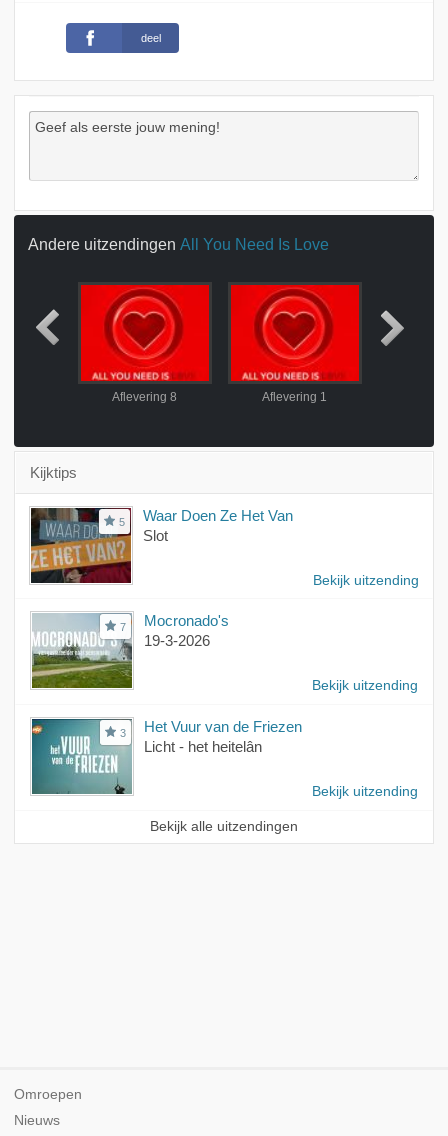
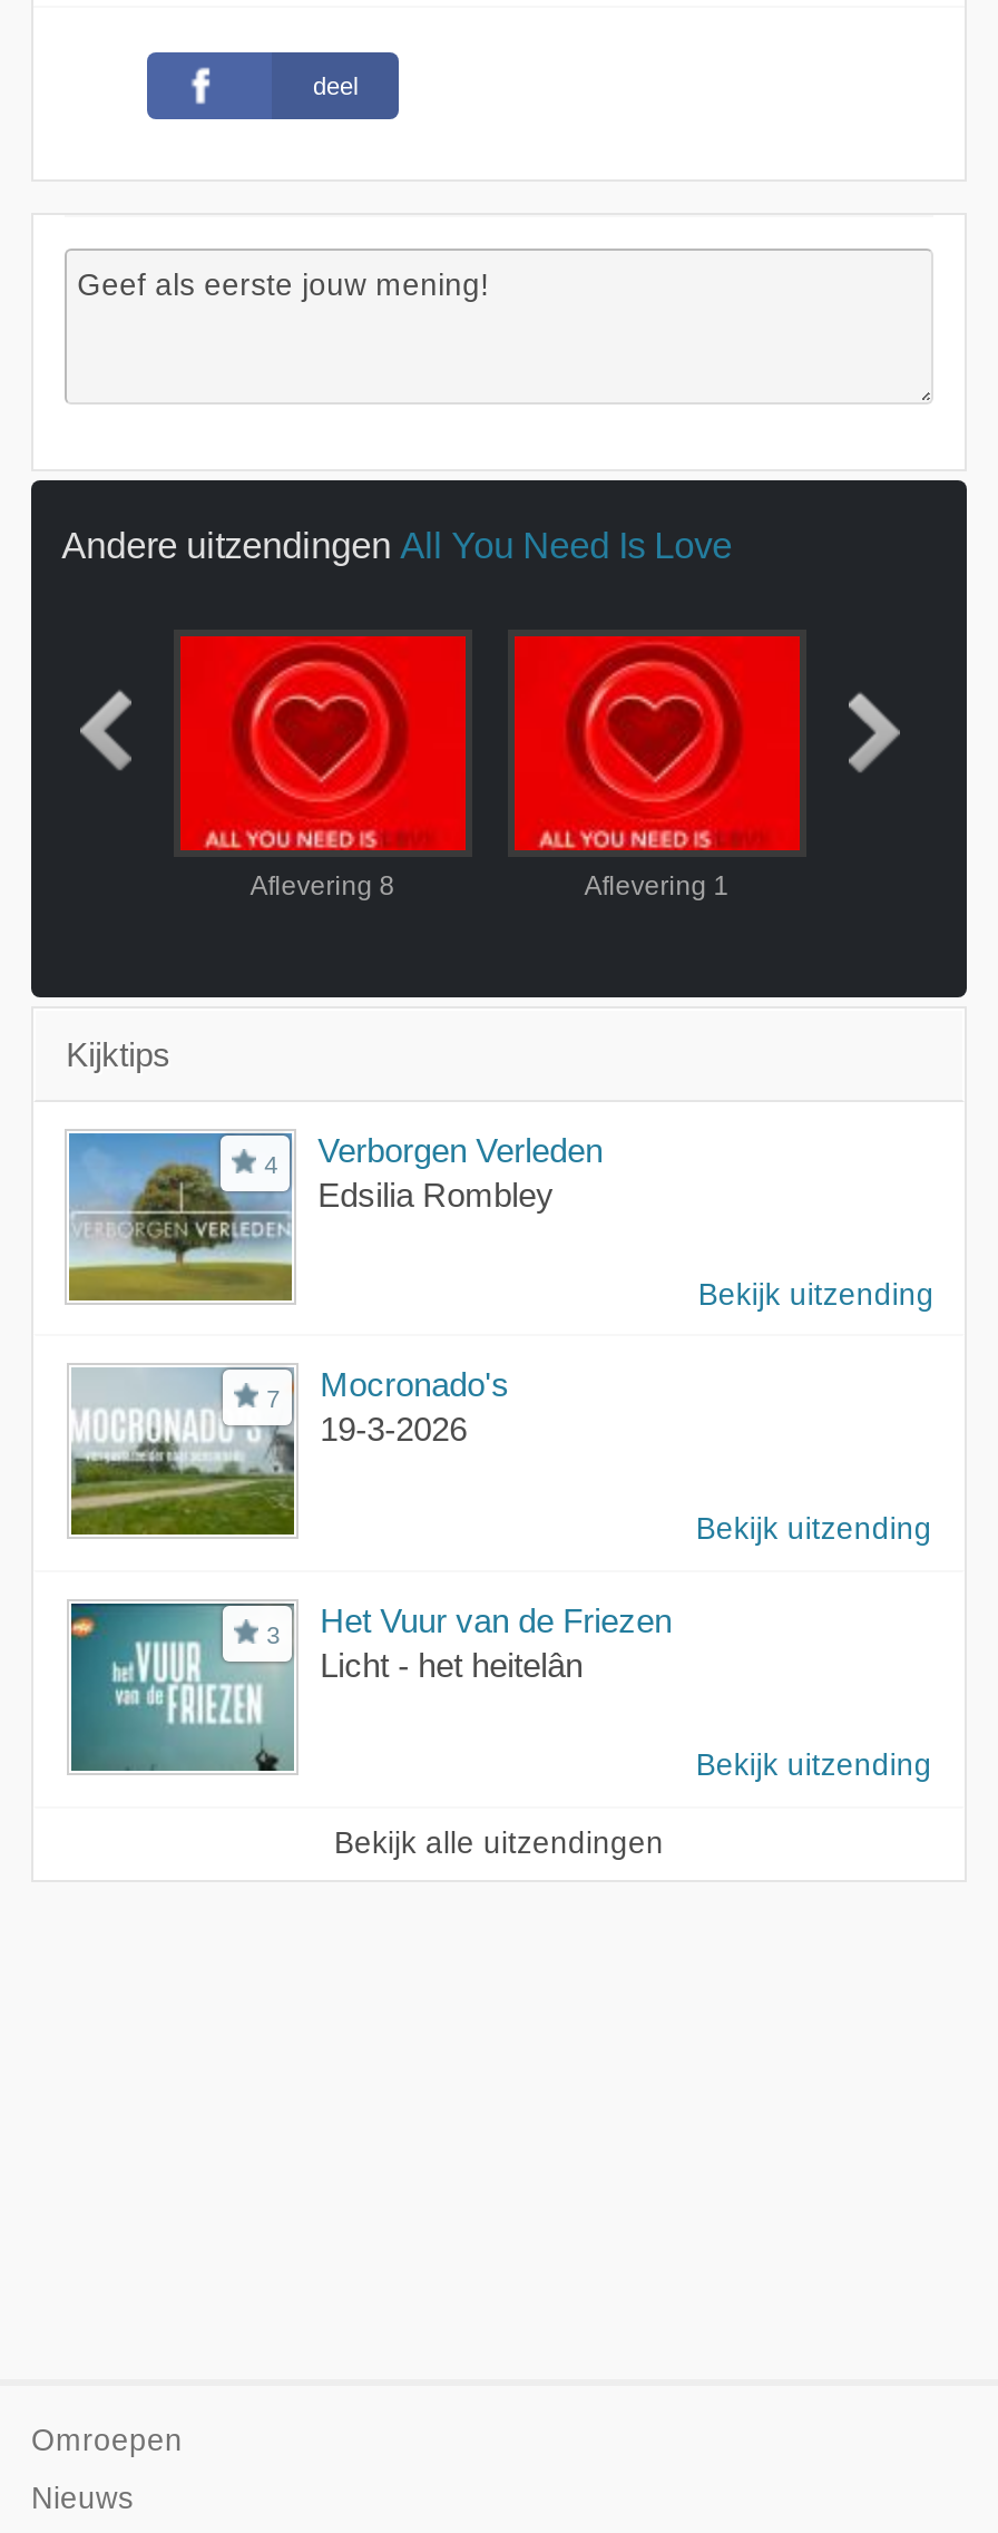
[30,507,293,584] [image] | 5 | Waar Doen Ze Het Van | Slot -> [67,1131,603,1303] [image] | 4 | Verborgen Verleden | Edsilia Rombley

